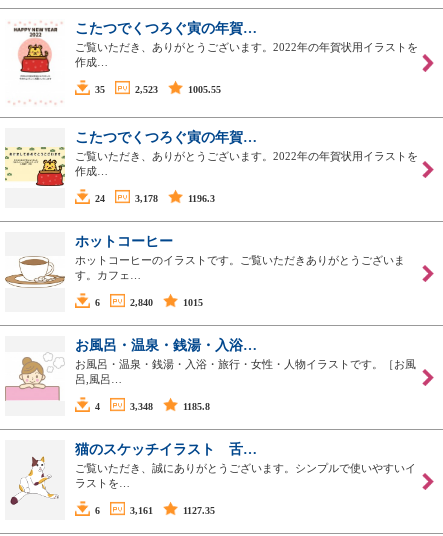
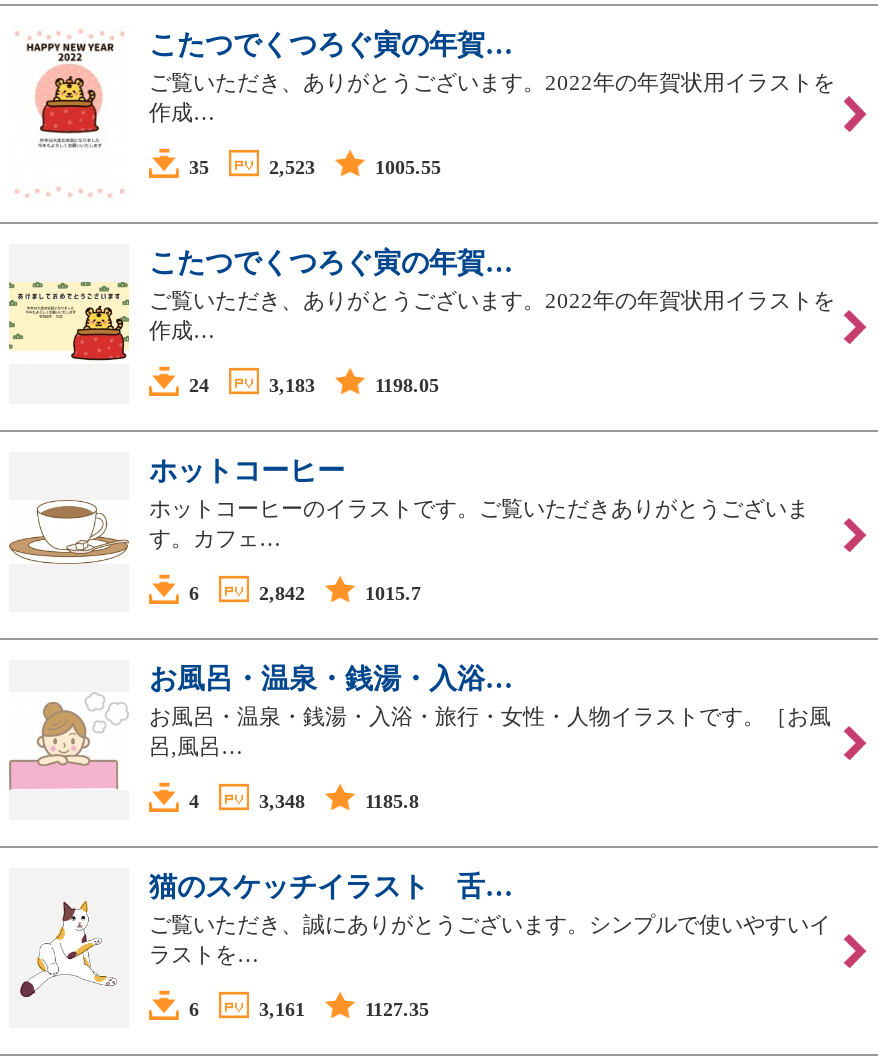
[135,193,158,204] 3,178 -> [269,374,315,396] 3,183
[188,193,215,204] 1196.3 -> [375,374,439,396] 1198.05
[130,297,153,308] 2,840 -> [259,582,305,604] 2,842
[183,297,203,308] 1015 -> [365,582,421,604] 1015.7

